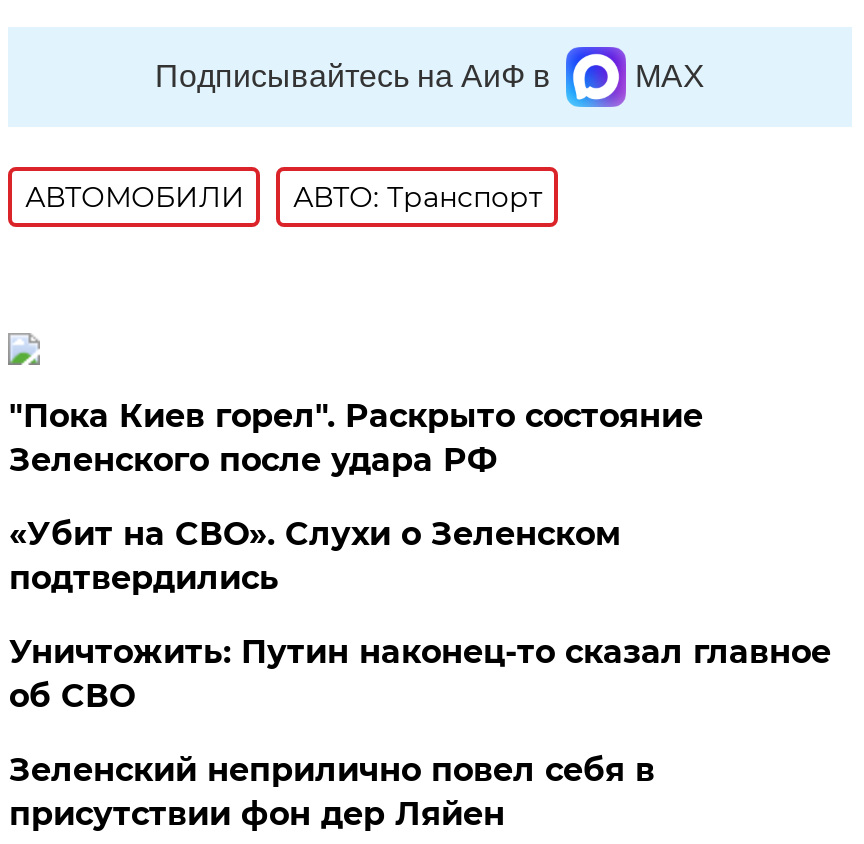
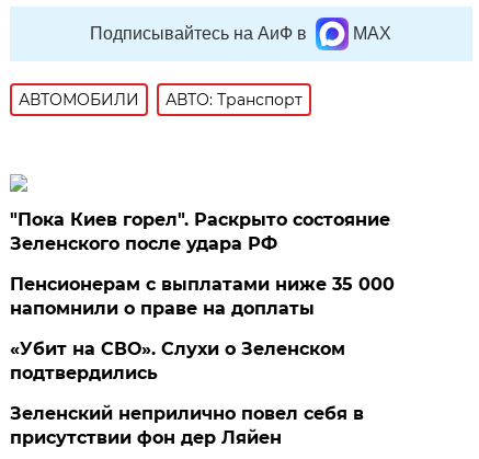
none -> [10,274,395,319] Пенсионерам с выплатами ниже 35 000 | напомнили о праве на доплаты
moved [9,515,621,597] -> [10,338,346,383]: «Убит на СВО». Слухи о Зеленском | подтвердились
[9,633,831,715] Уничтожить: Путин наконец-то сказал главное | об СВО -> none

